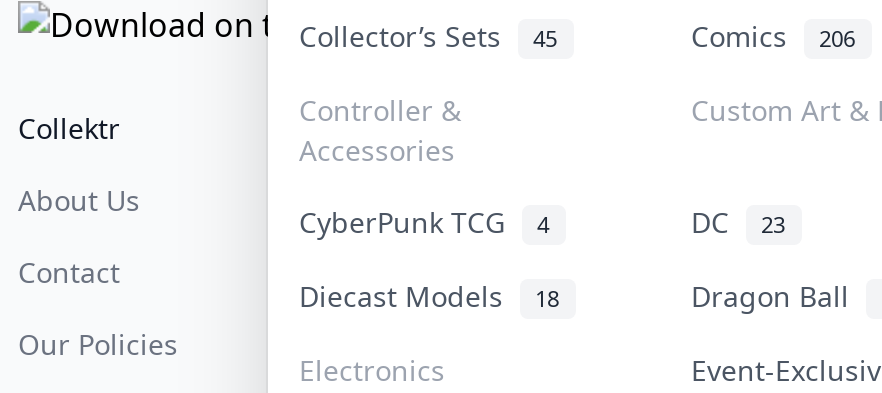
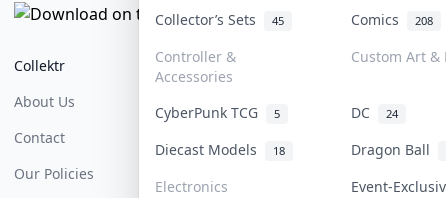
[691,16,855,54] Comics 206 -> [350,9,432,28] Comics 208
[299,202,549,240] CyberPunk TCG 4 -> [154,102,279,121] CyberPunk TCG 5
[691,202,785,240] DC 23 -> [350,102,397,121] DC 24

